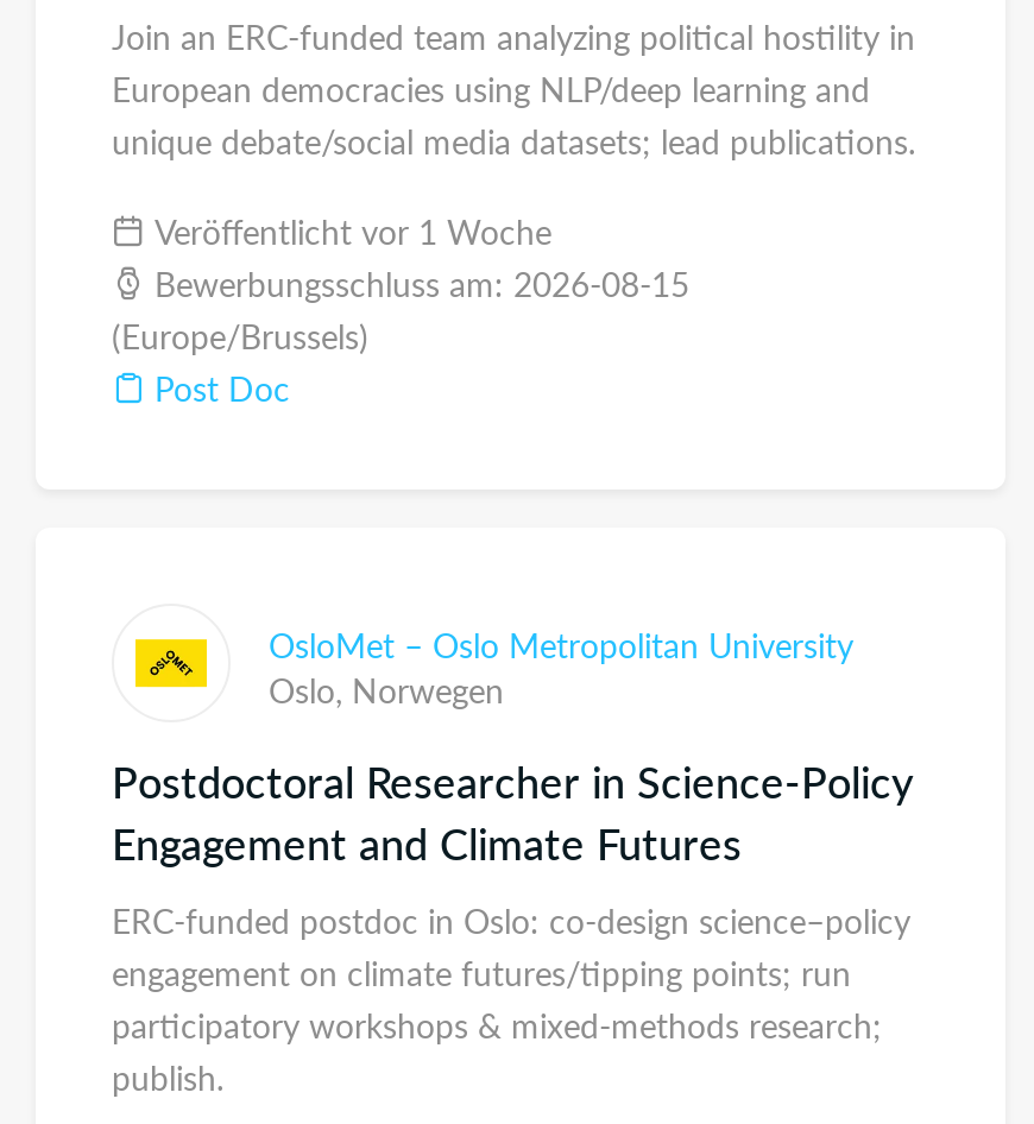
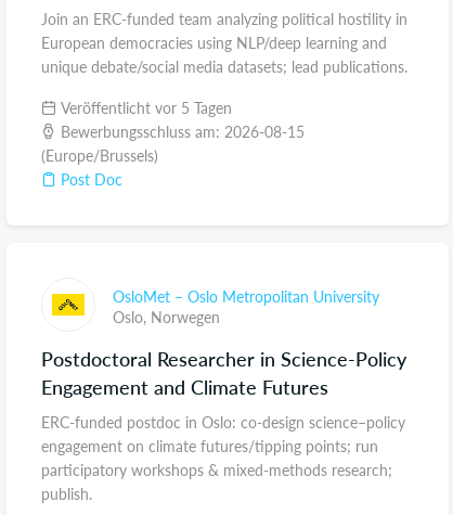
[145,207,551,254] Veröffentlicht vor 1 Woche -> [56,96,232,118] Veröffentlicht vor 5 Tagen

